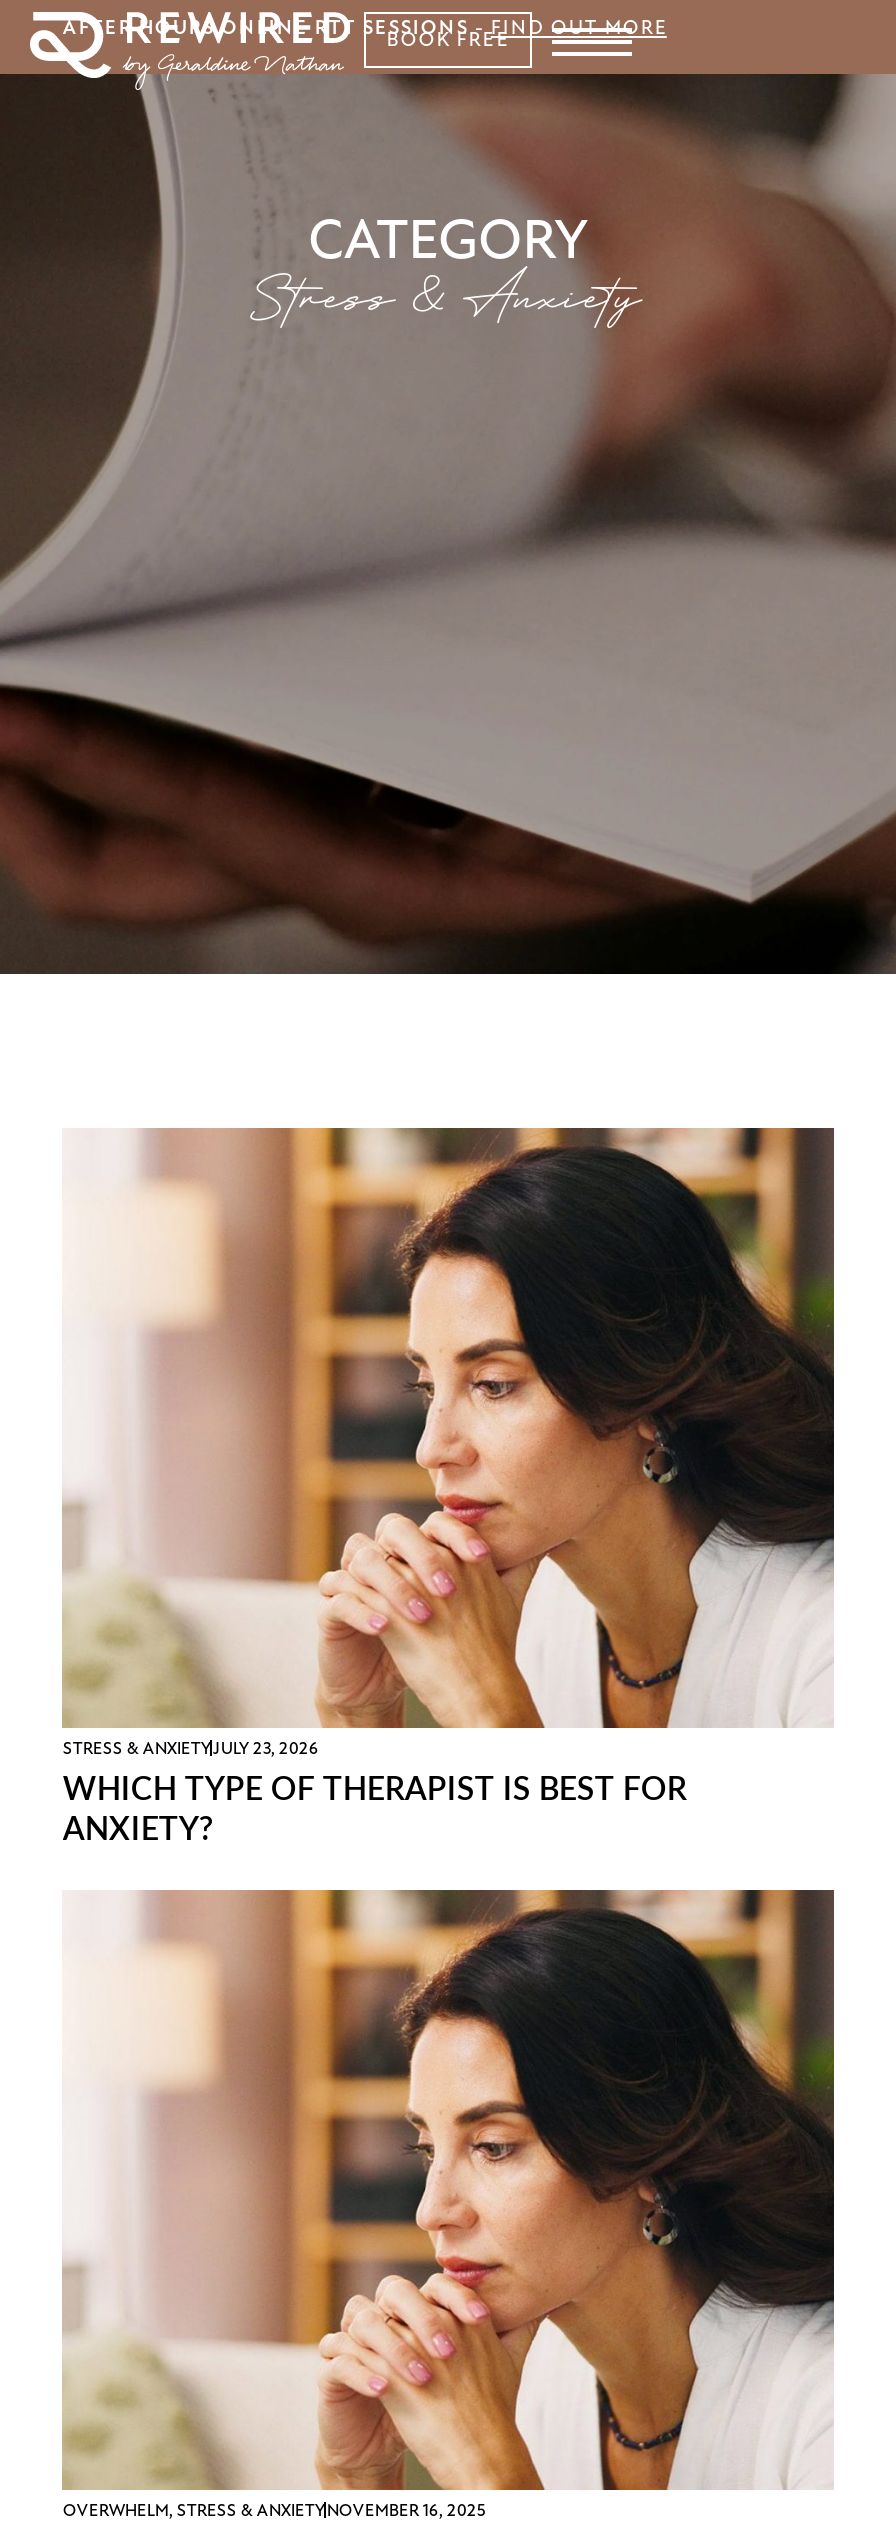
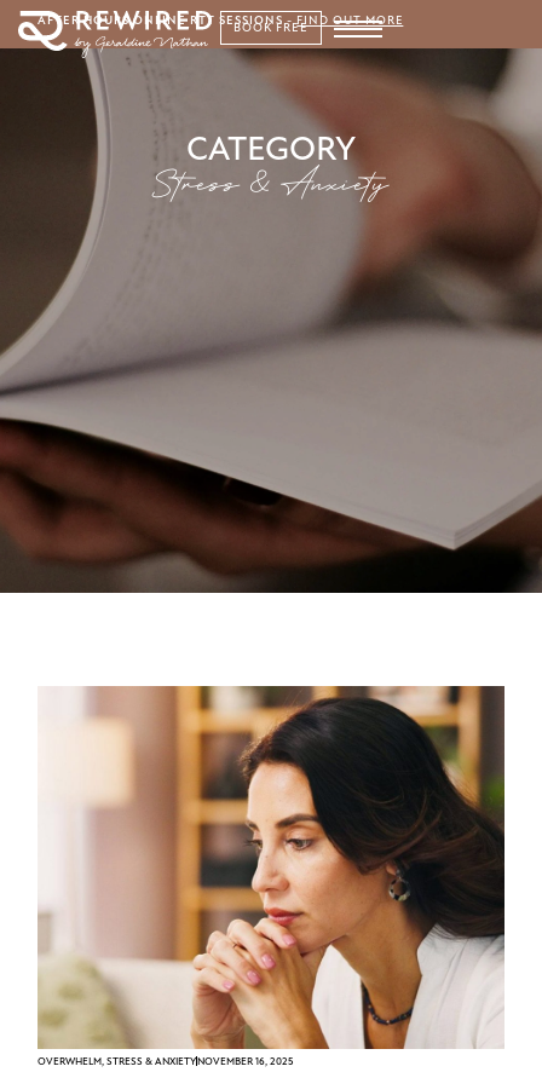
[63,1738,687,1846] STRESS & ANXIETYJULY 23, 2026 | WHICH TYPE OF THERAPIST IS BEST FOR | ANXIETY? -> none

